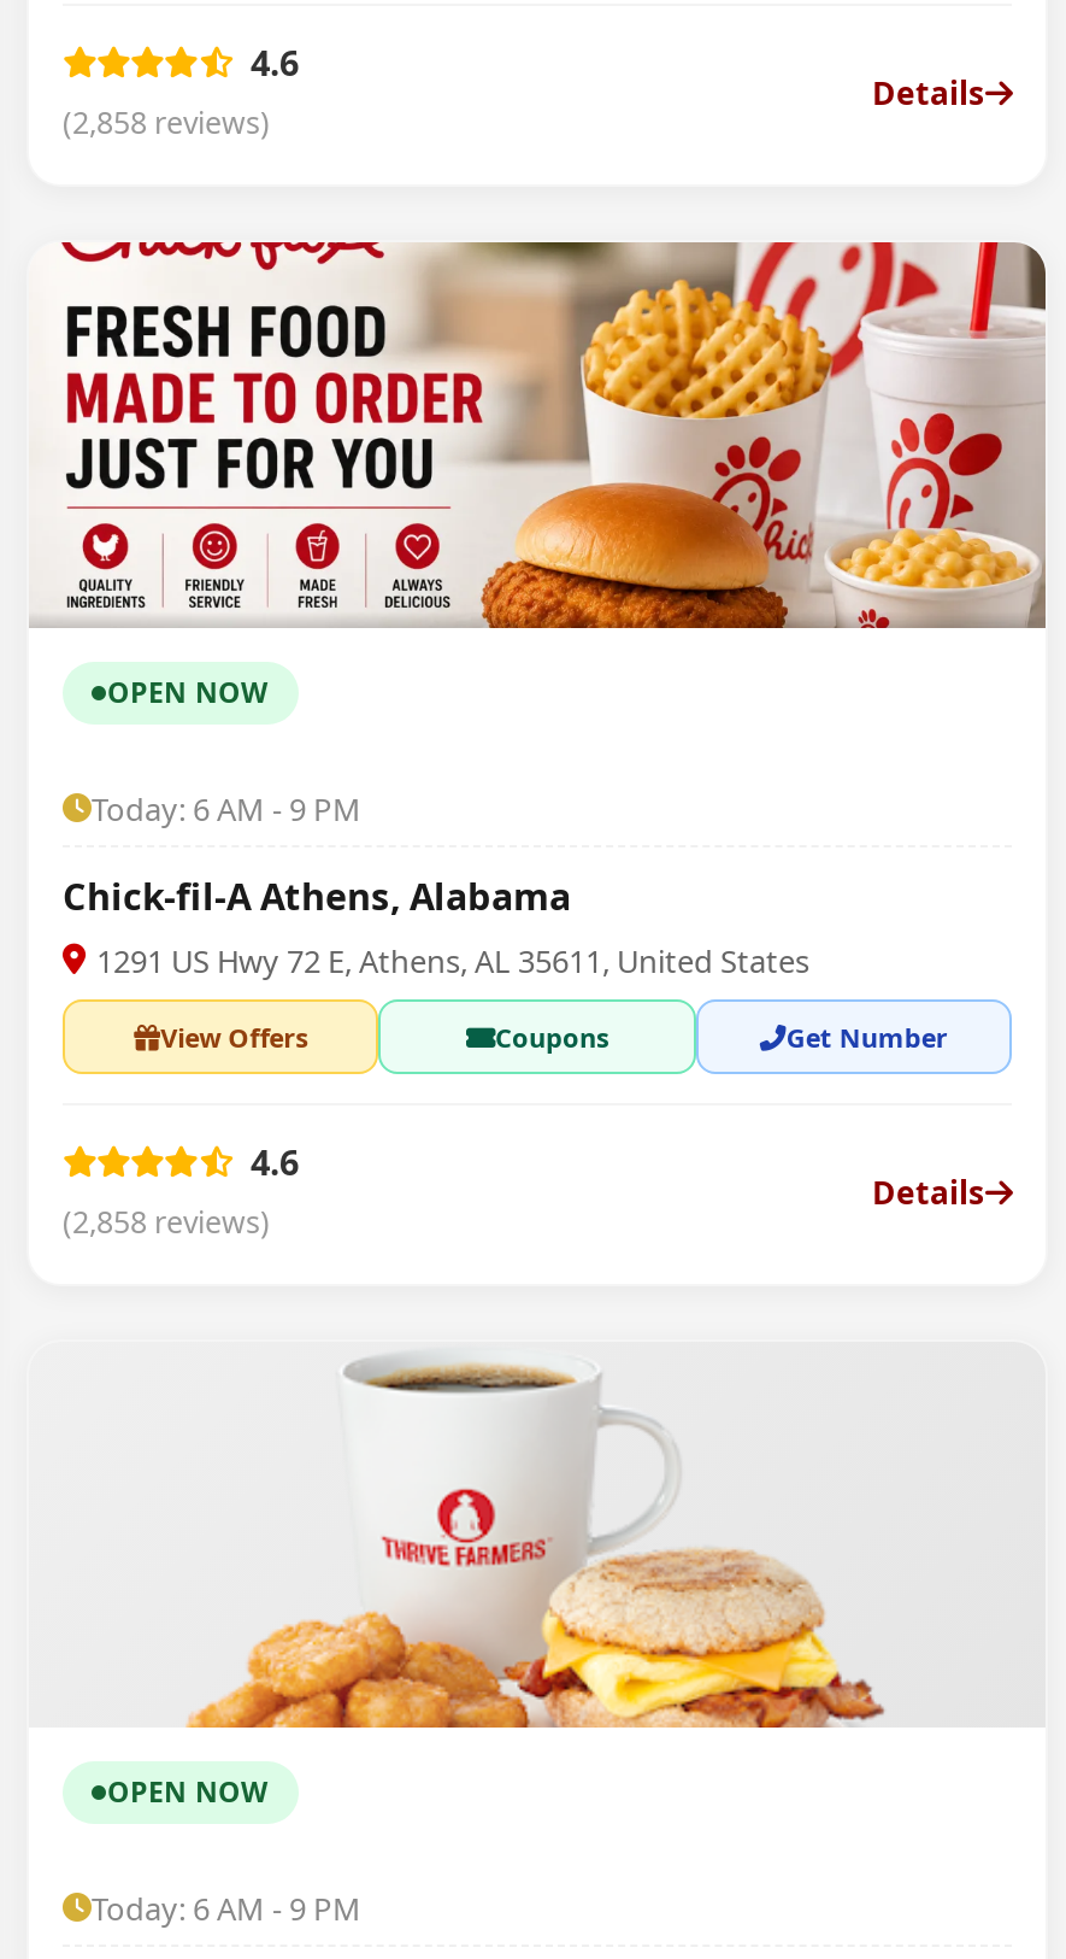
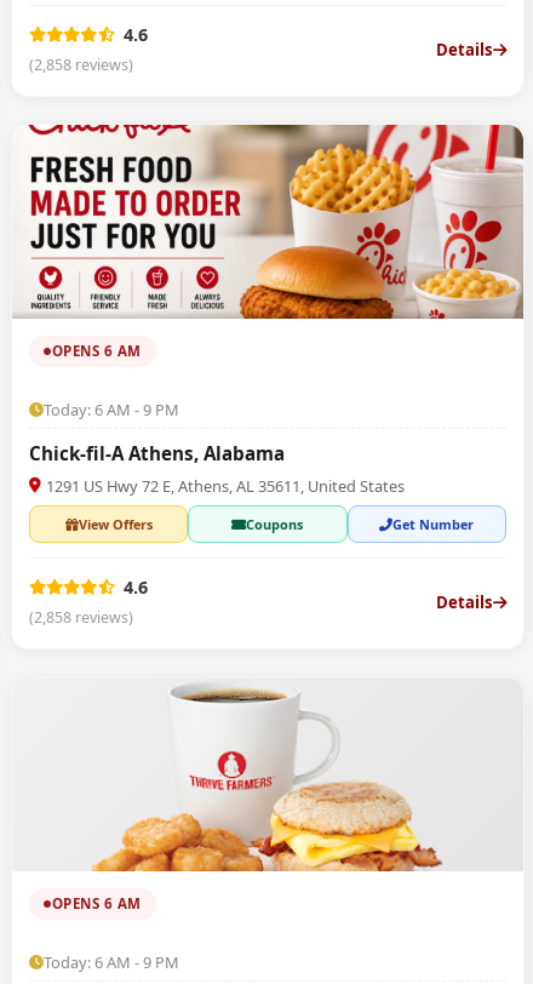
[107,674,269,710] OPEN NOW -> [51,342,141,360] OPENS 6 AM
[107,1773,269,1810] OPEN NOW -> [51,894,141,913] OPENS 6 AM

